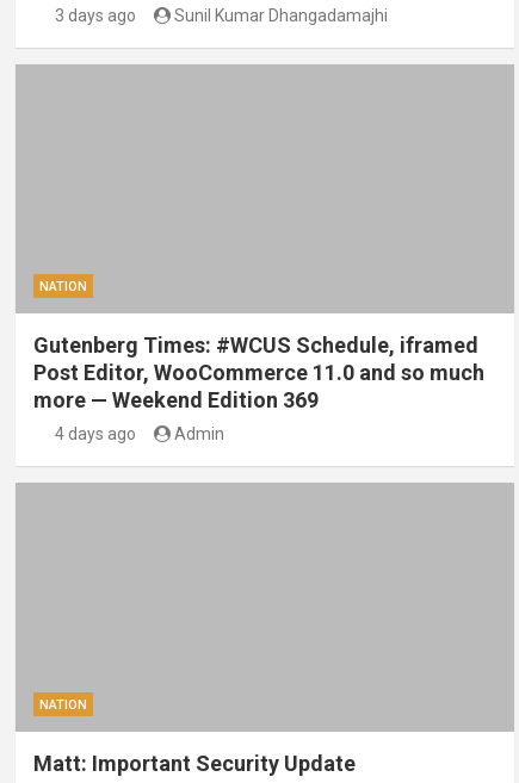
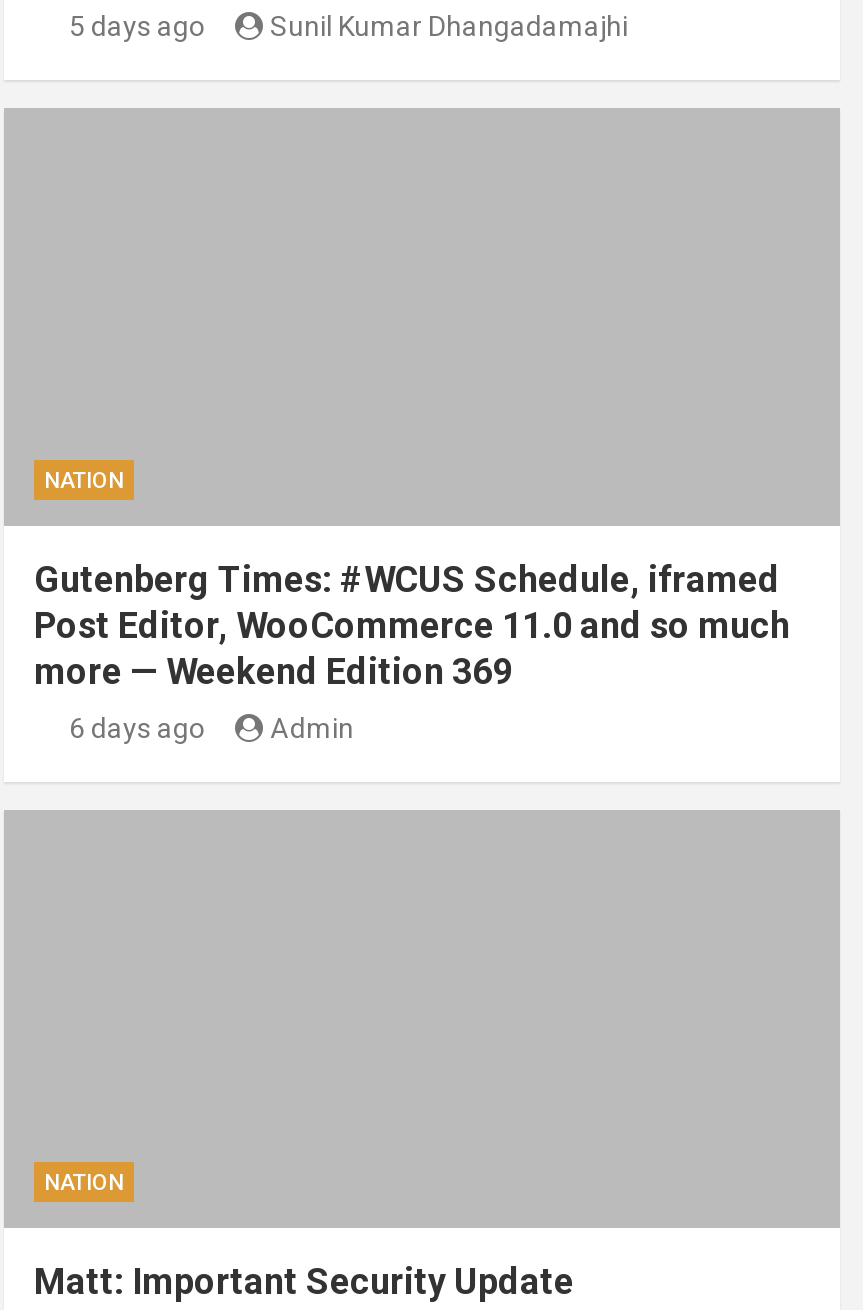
[54,6,135,25] 3 days ago -> [69,9,205,41] 5 days ago
[54,424,135,443] 4 days ago -> [69,711,205,743] 6 days ago

